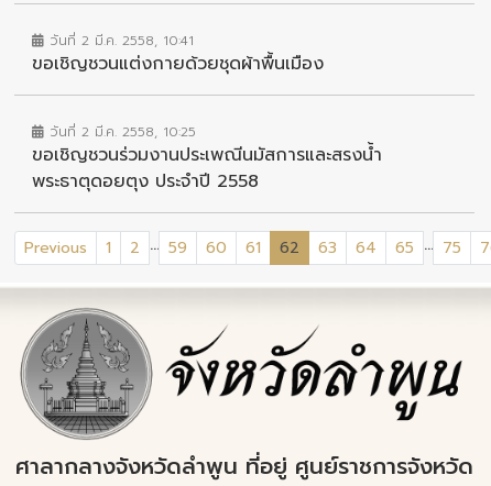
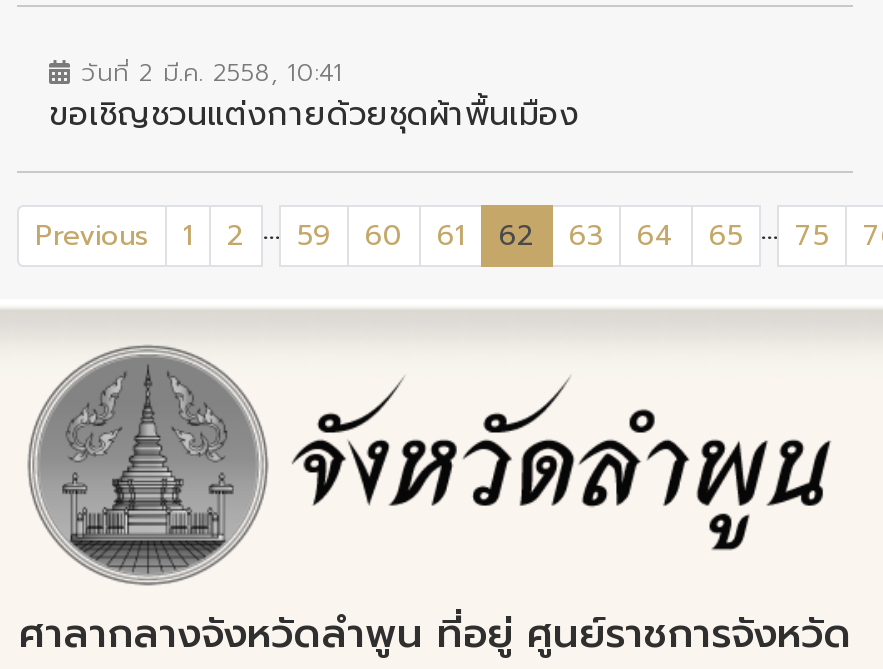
[32,122,382,195] วันที่ 2 มี.ค. 2558, 10:25 | ขอเชิญชวนร่วมงานประเพณีนมัสการและสรงน้ำ | พระธาตุดอยตุง ประจำปี 2558 -> none

